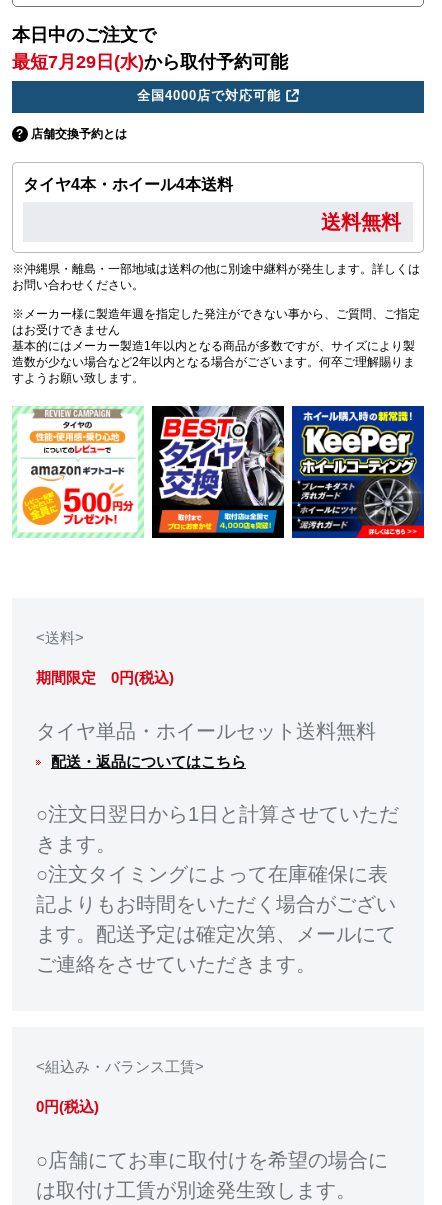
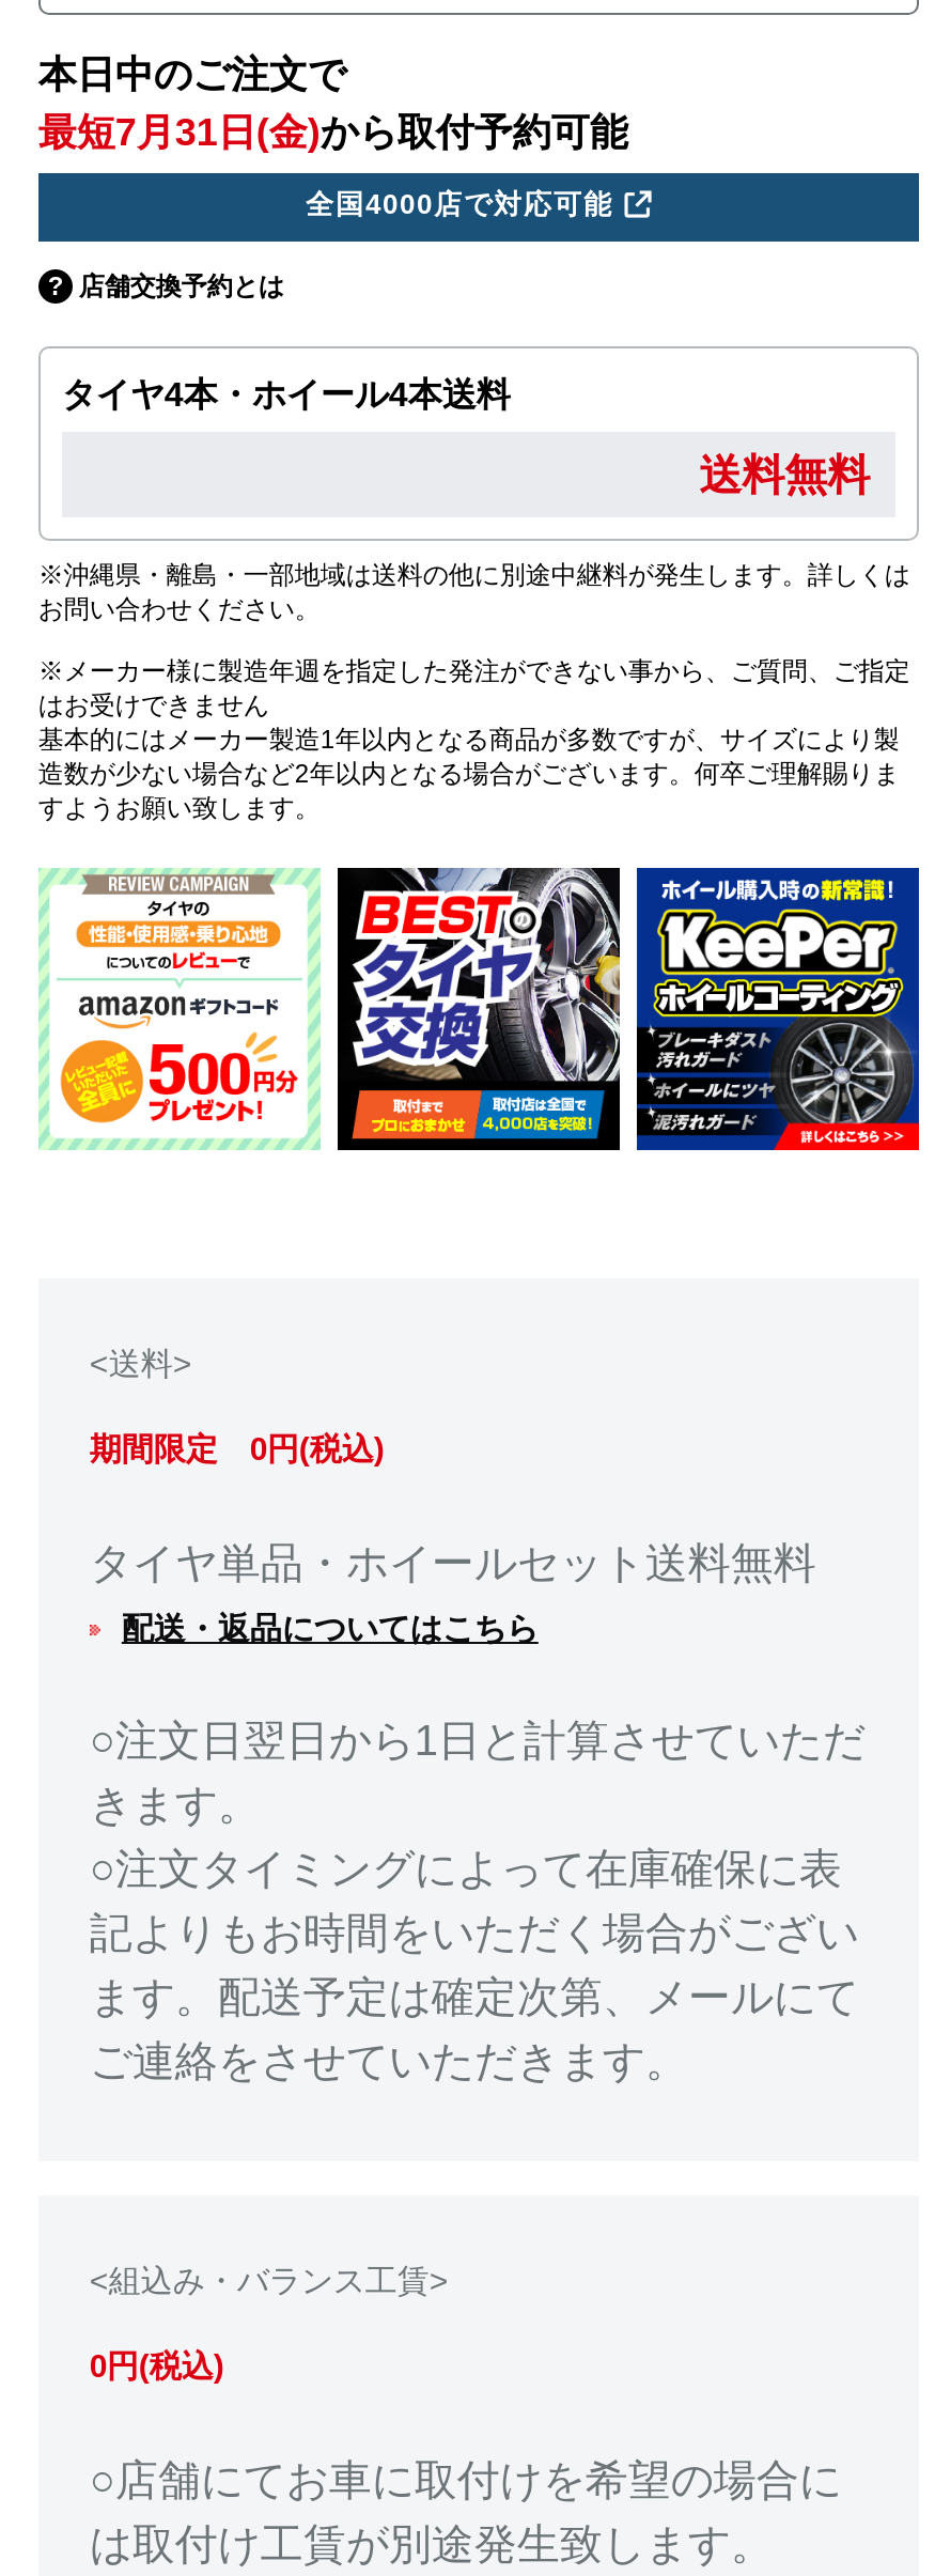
[12,52,288,72] 最短7月29日(水)から取付予約可能 -> [38,111,628,154] 最短7月31日(金)から取付予約可能

